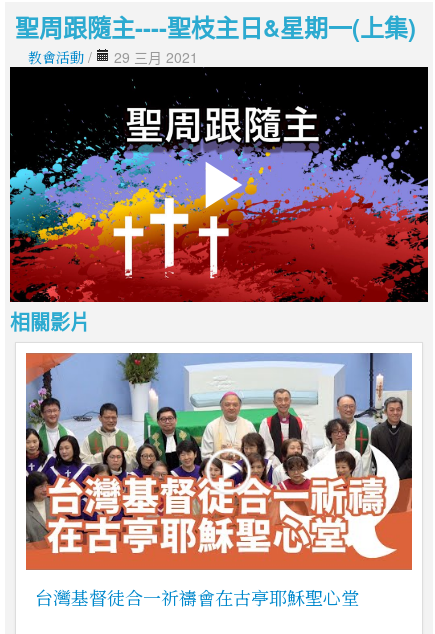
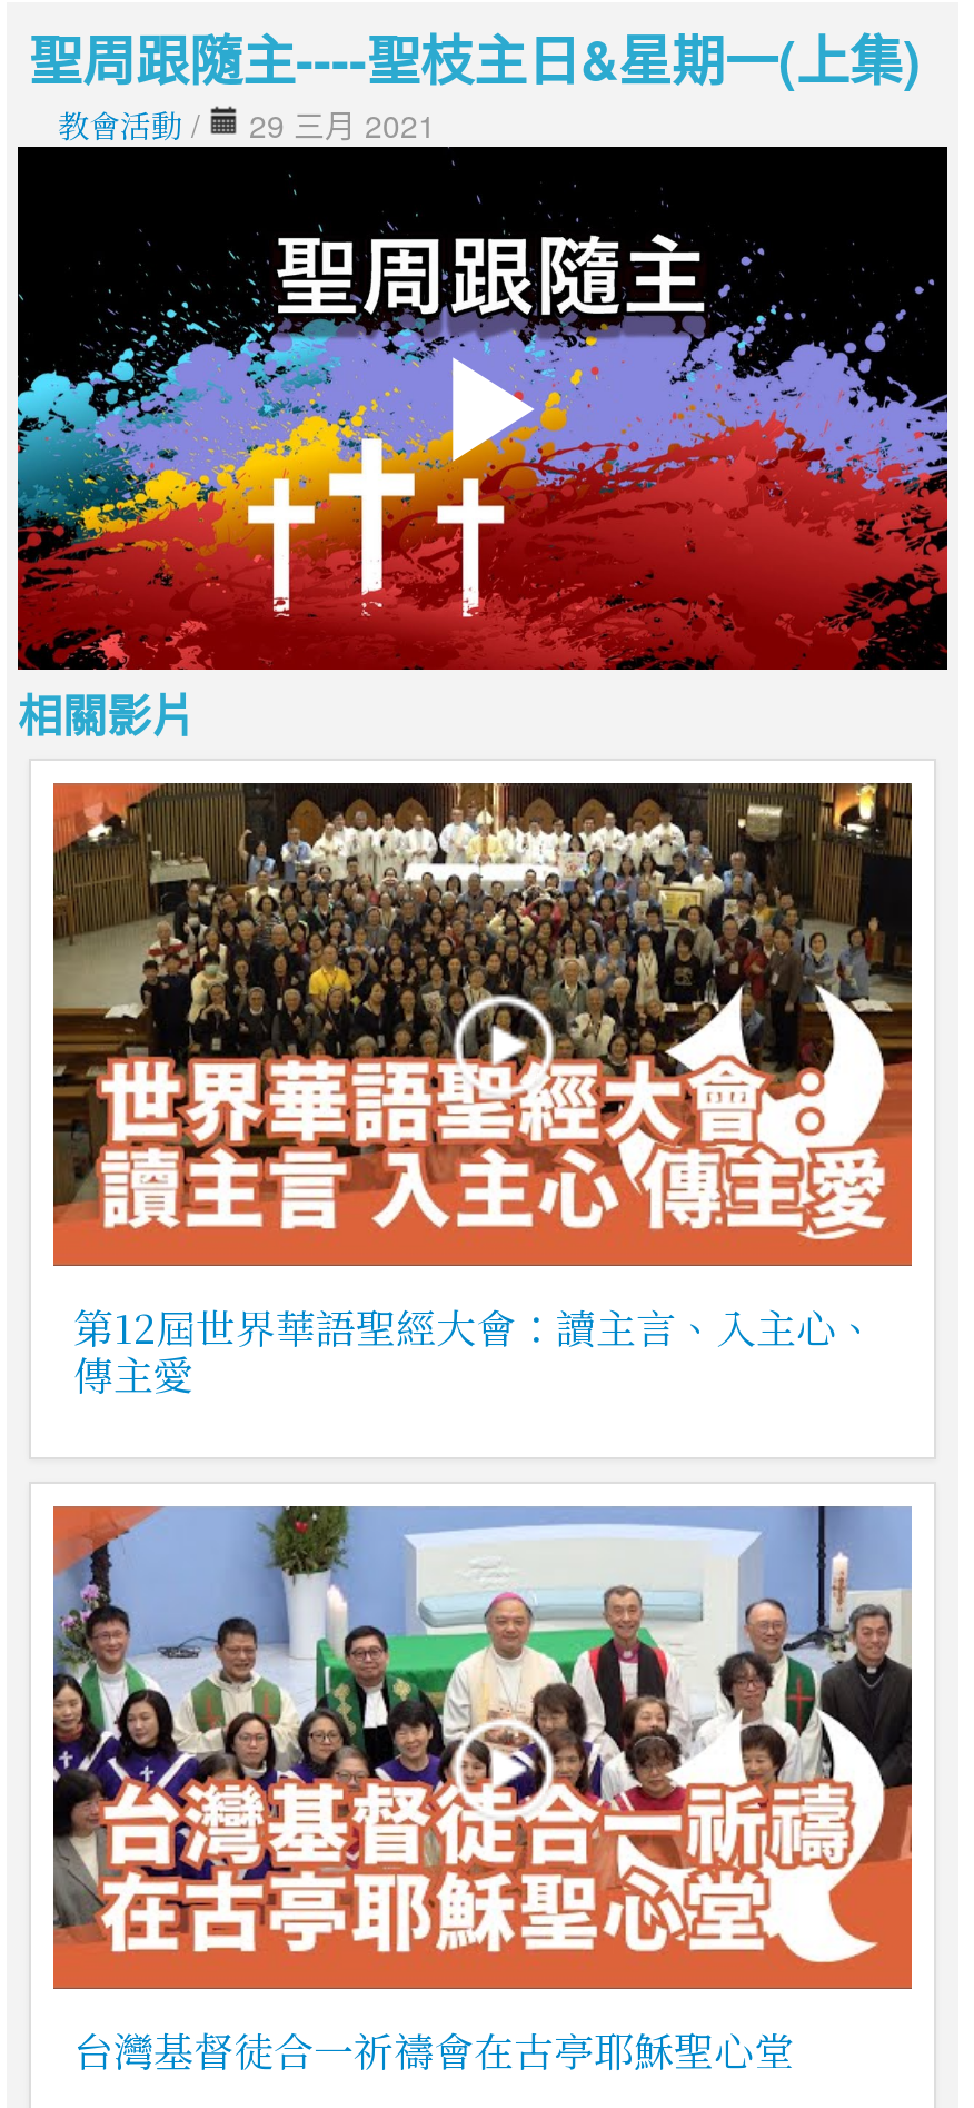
none -> [51,781,914,1402] [image] | 第12屆世界華語聖經大會：讀主言、入主心、 | 傳主愛

